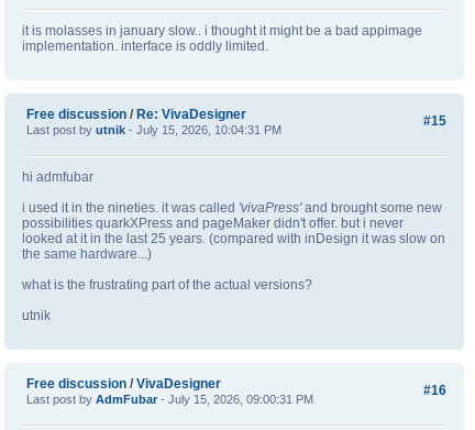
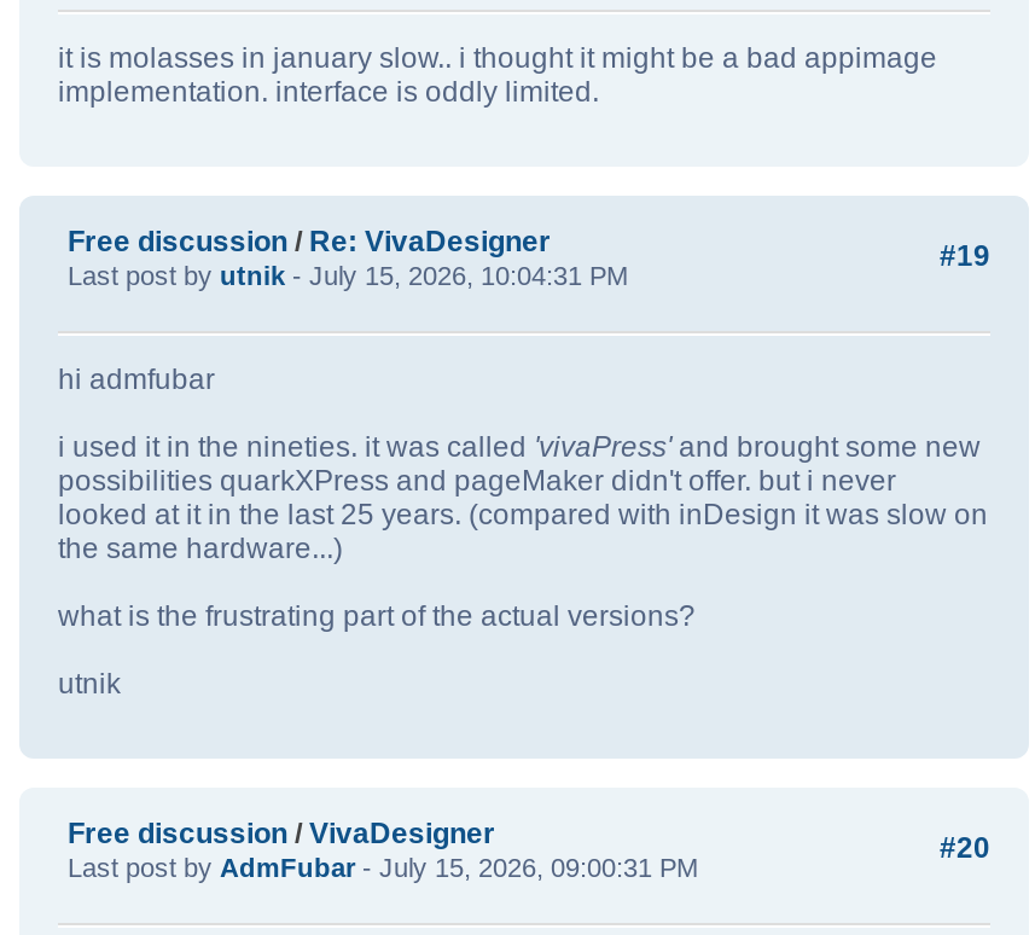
[423,113,446,128] #15 -> [940,238,990,272] #19
[423,383,446,398] #16 -> [940,831,990,865] #20

